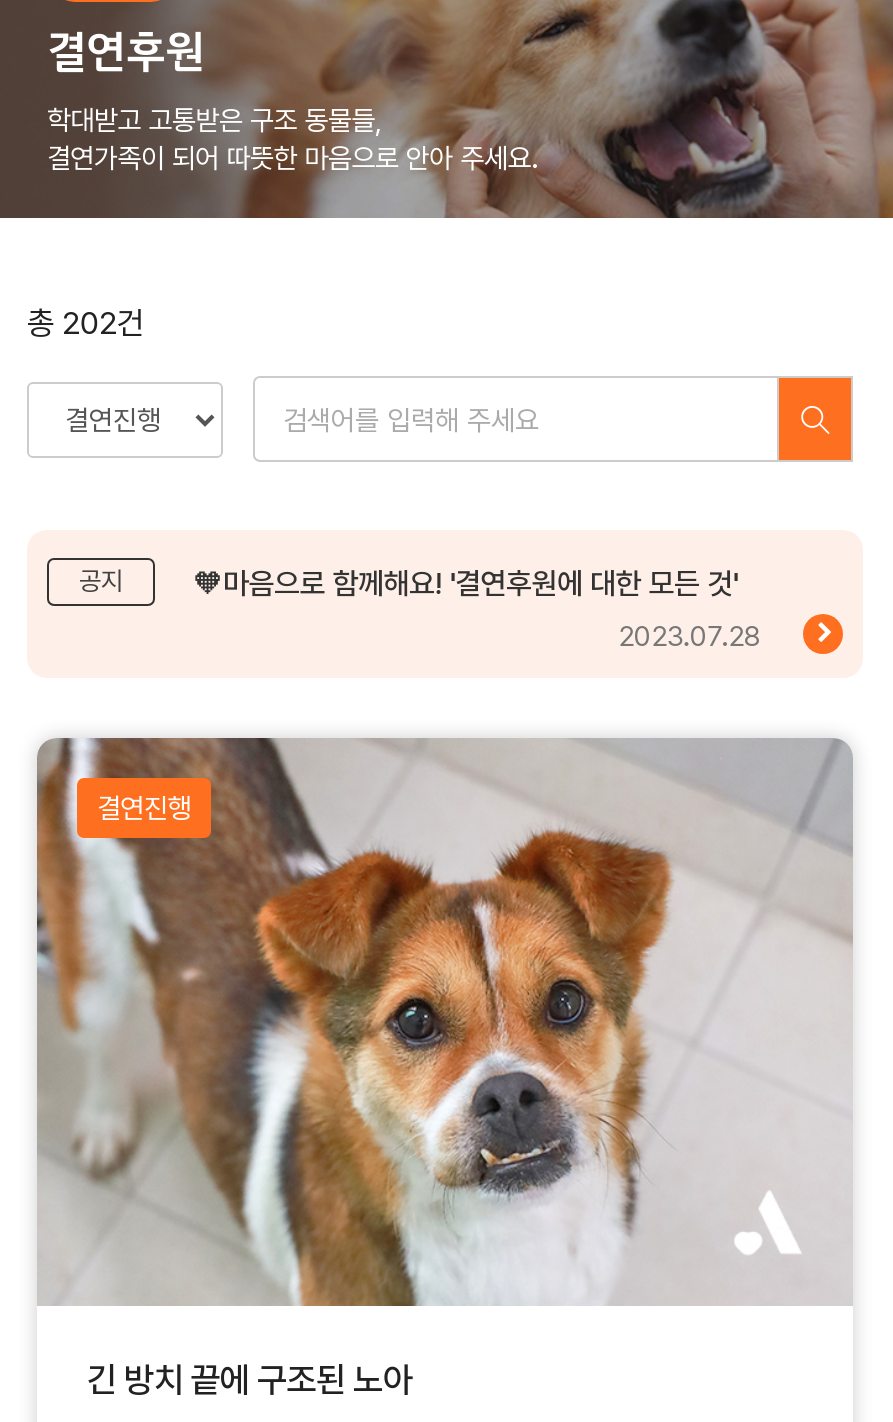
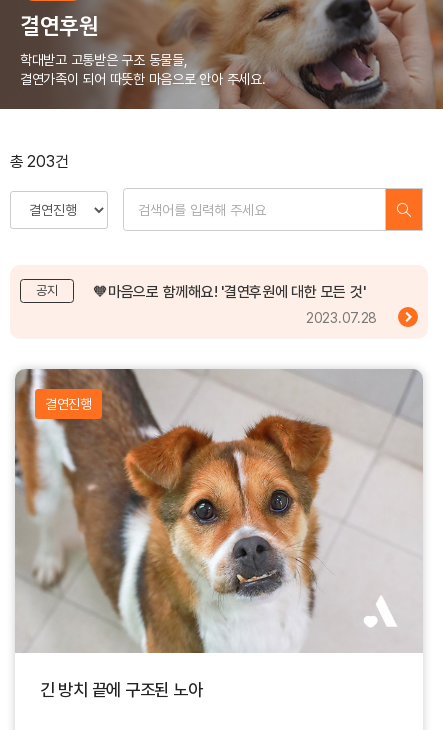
[27,305,144,343] 총 202건 -> [10,152,68,171] 총 203건

